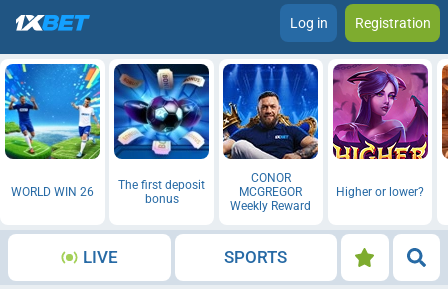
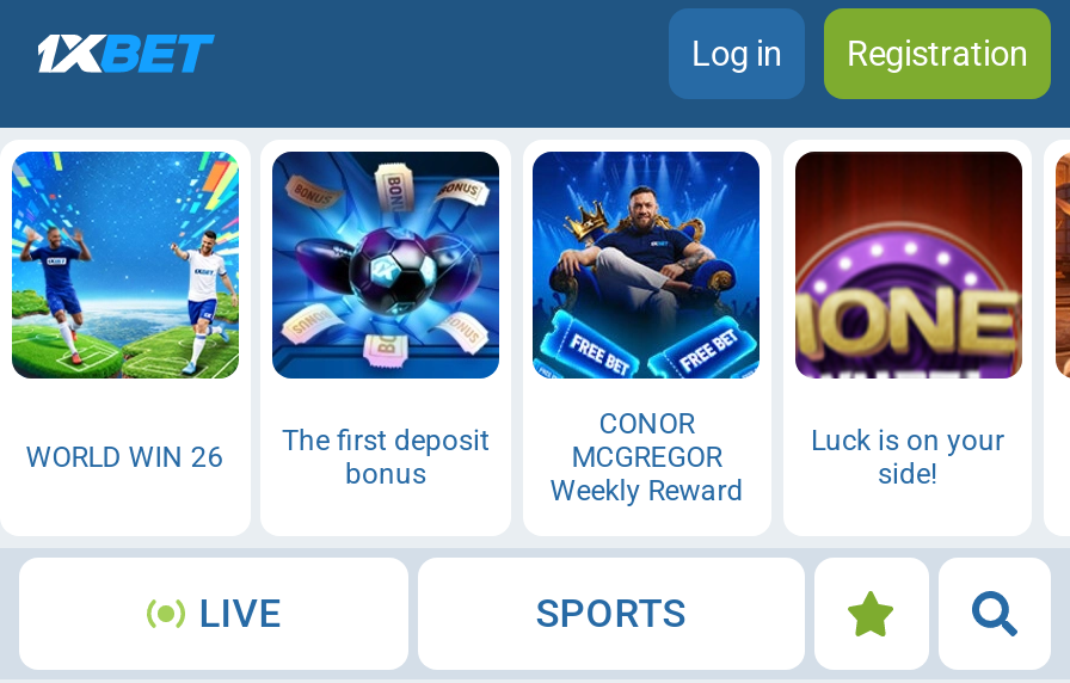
[222,64,319,160] [image] -> [530,152,762,381] [image]
[332,63,429,199] [image] | Higher or lower? -> [793,149,1025,490] [image] | Luck is on your | side!

